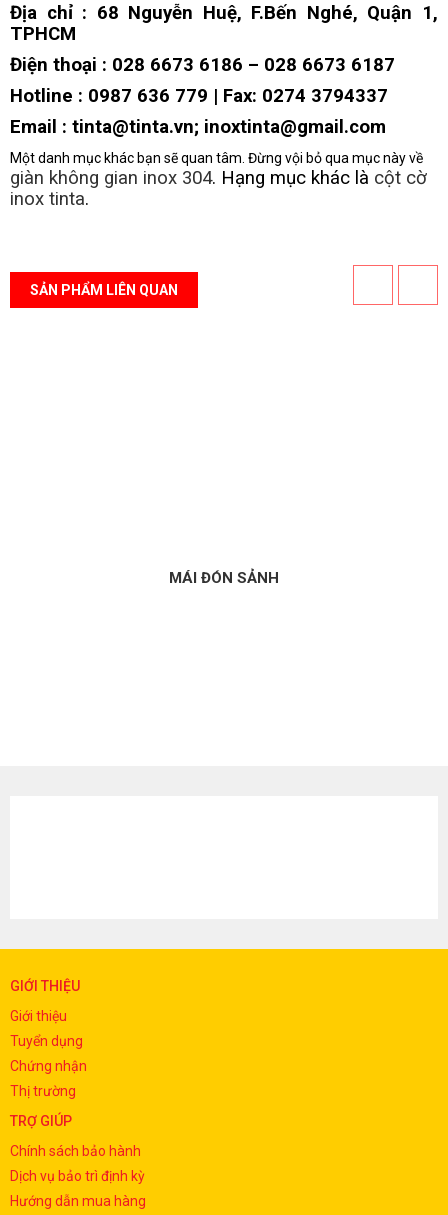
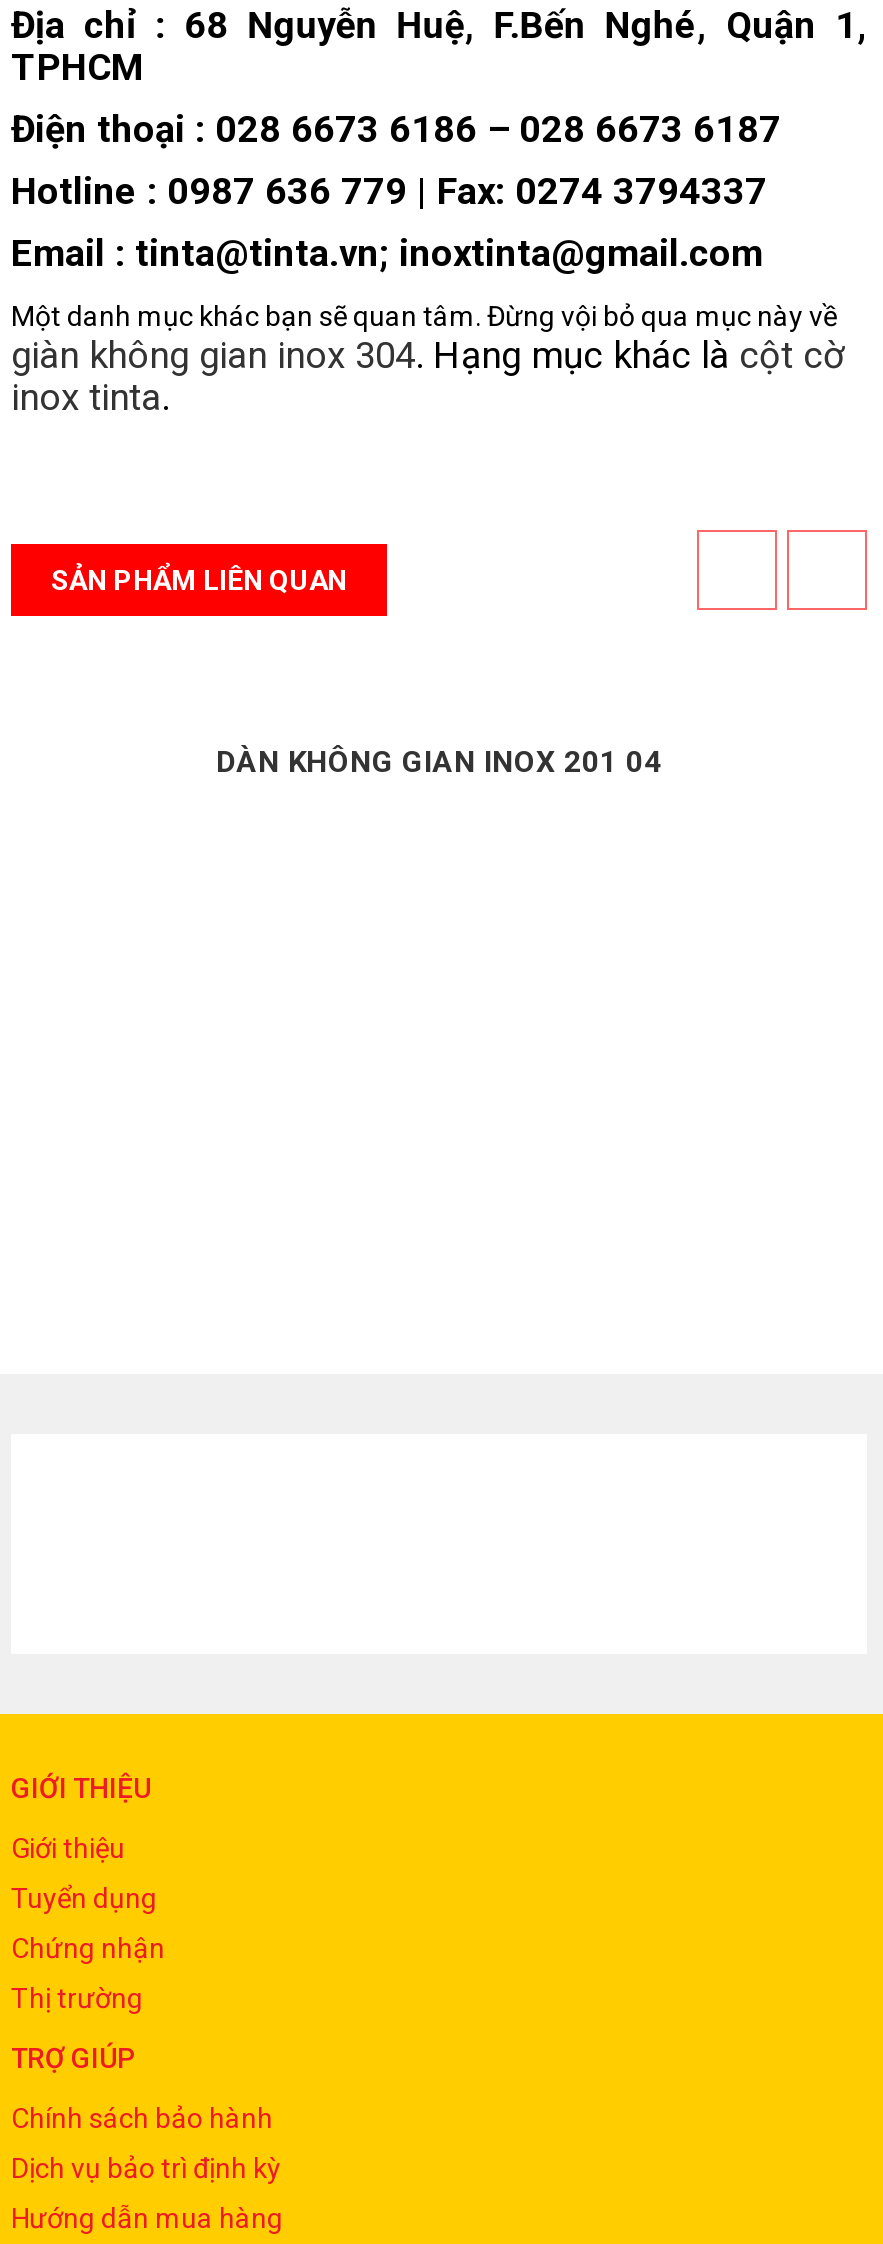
[169,569,279,587] MÁI ĐÓN SẢNH -> [216,744,662,780] DÀN KHÔNG GIAN INOX 201 04

